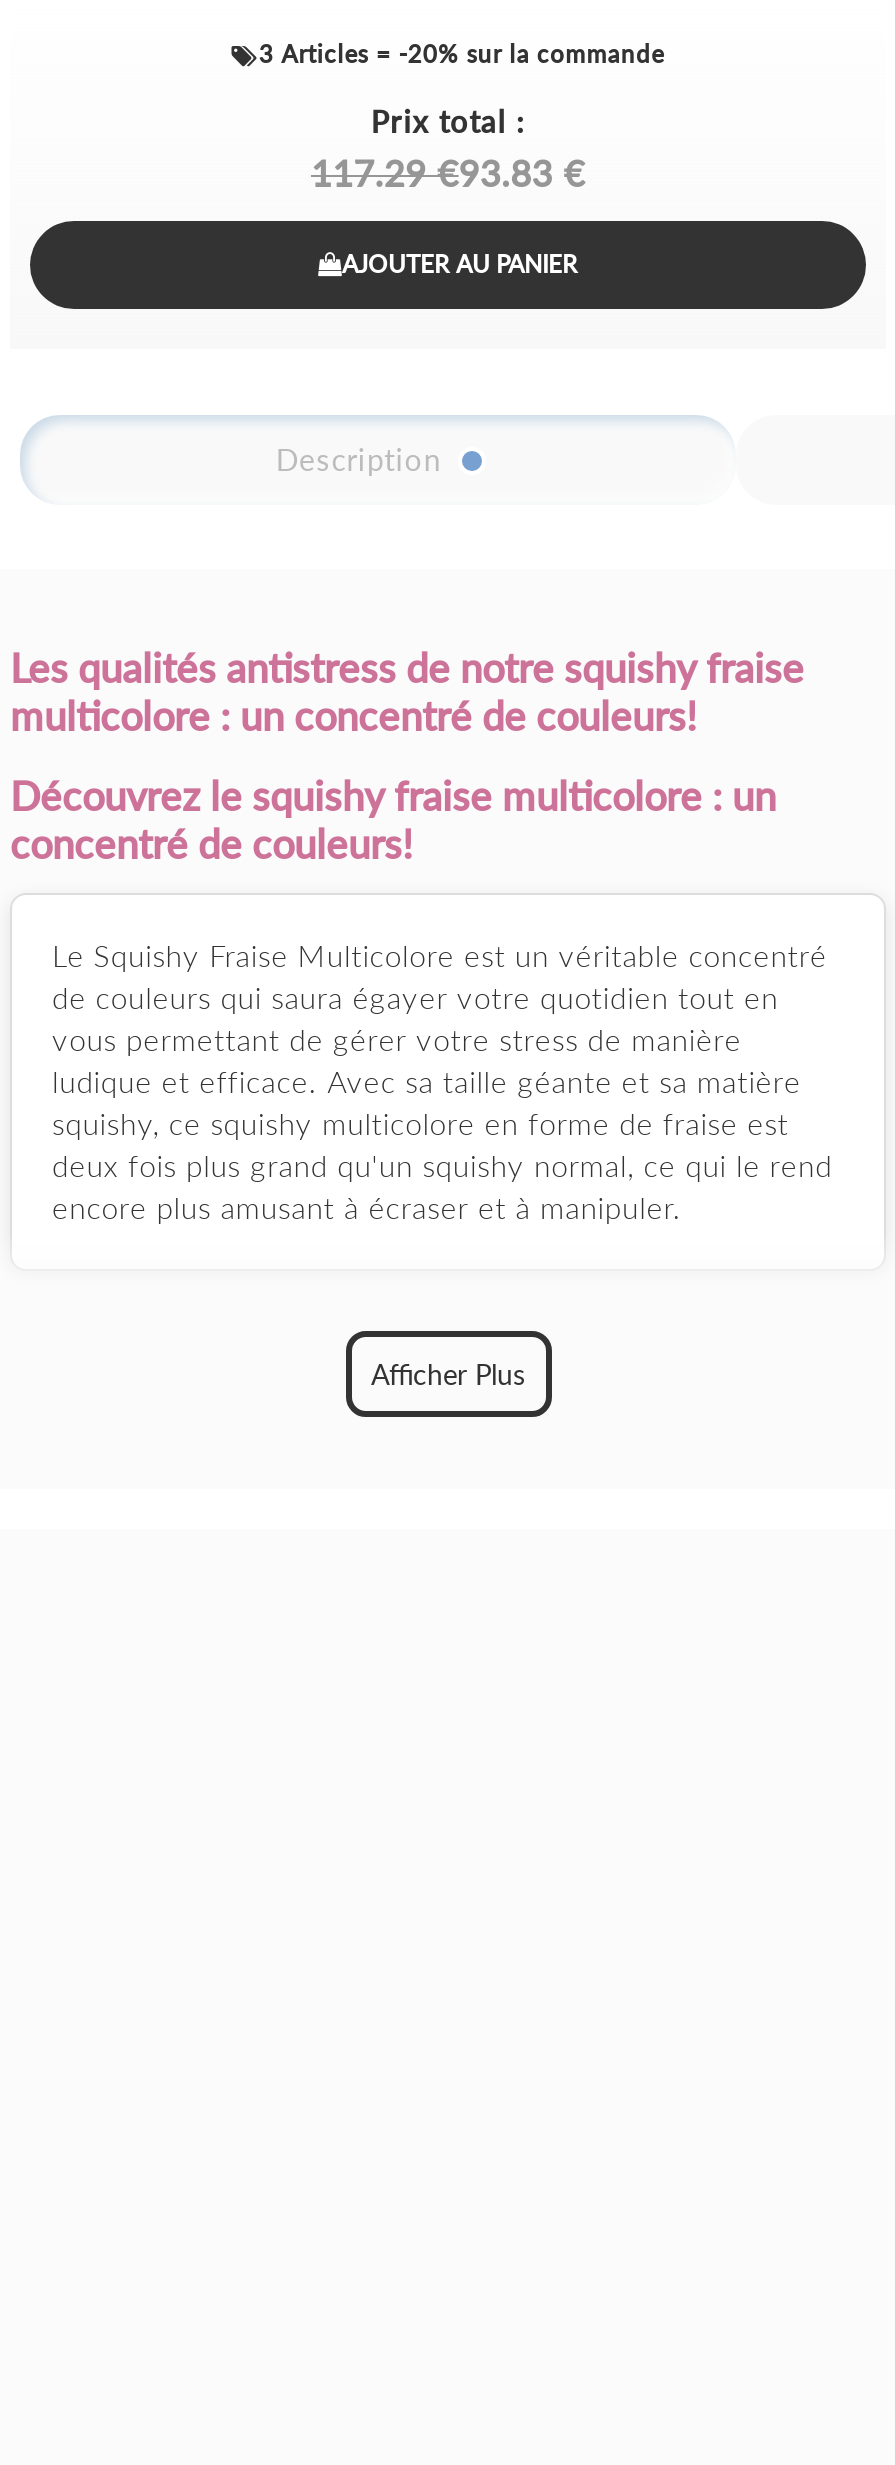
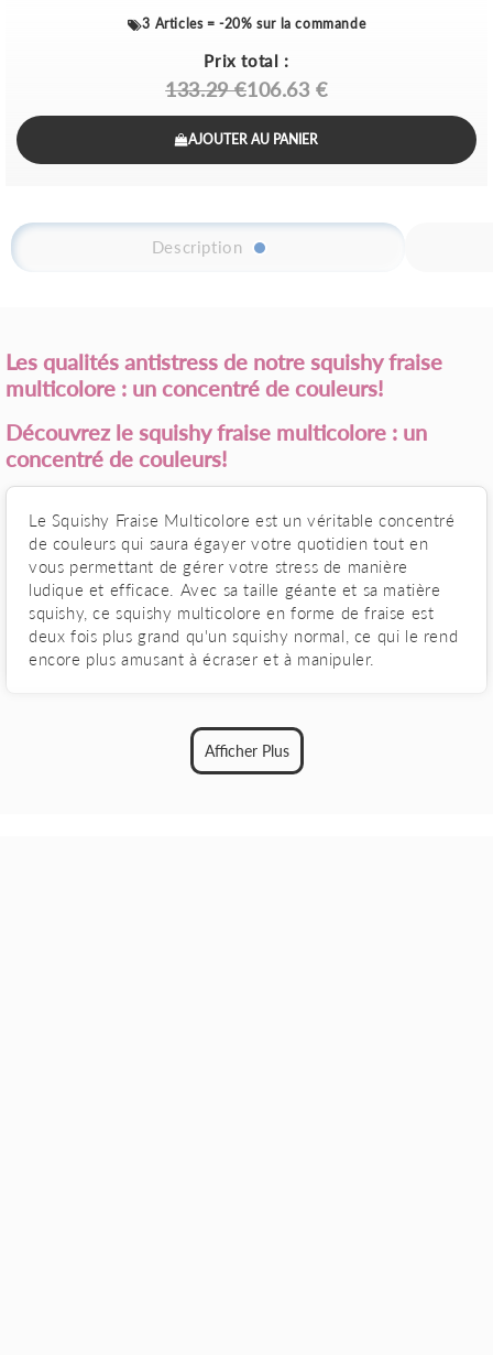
[311,151,585,195] 117.29 €93.83 € -> [165,77,328,101] 133.29 €106.63 €

